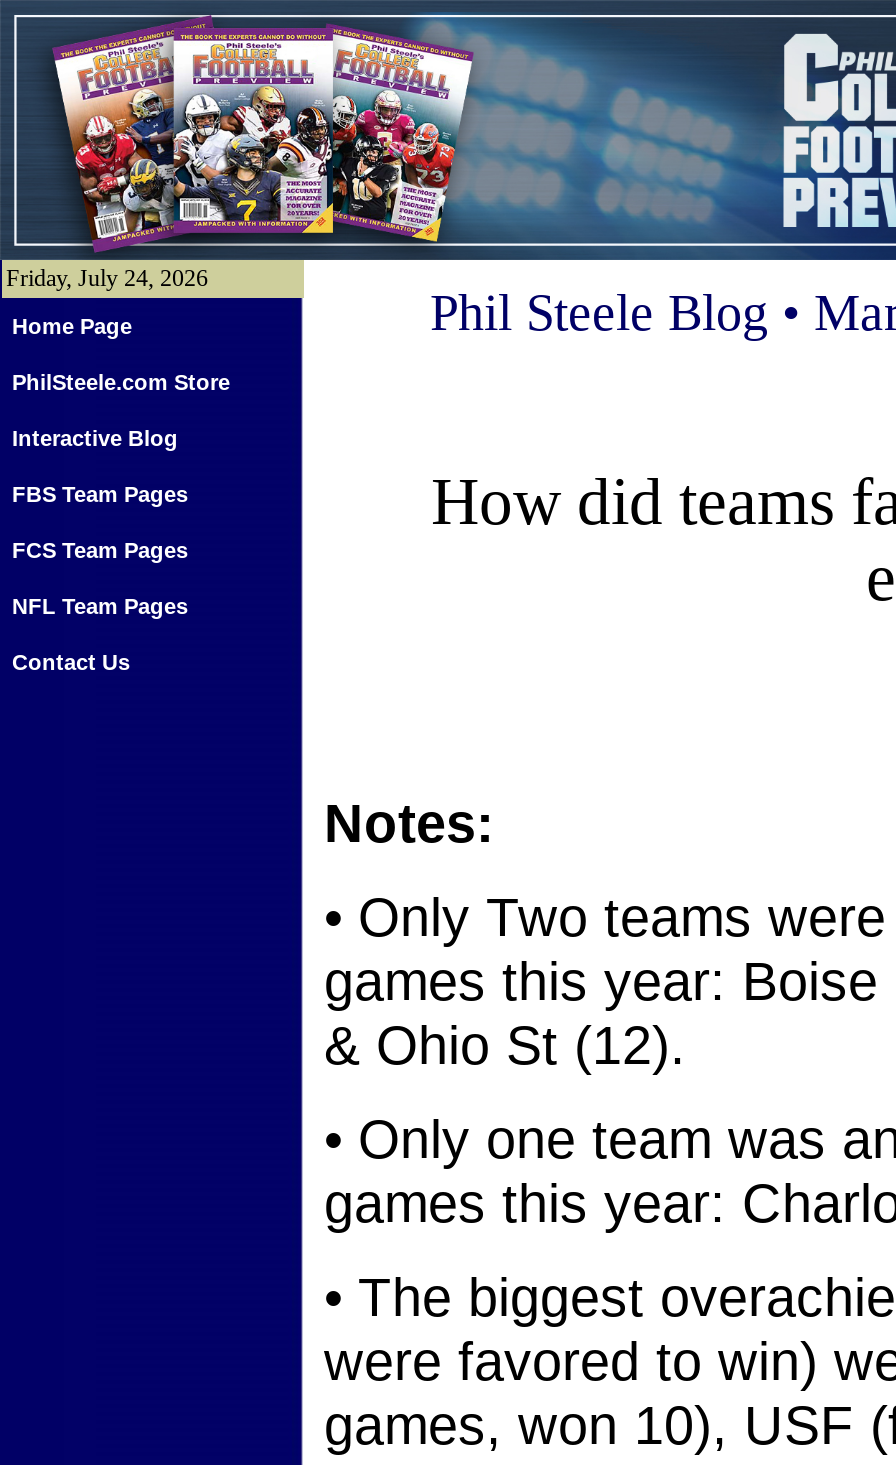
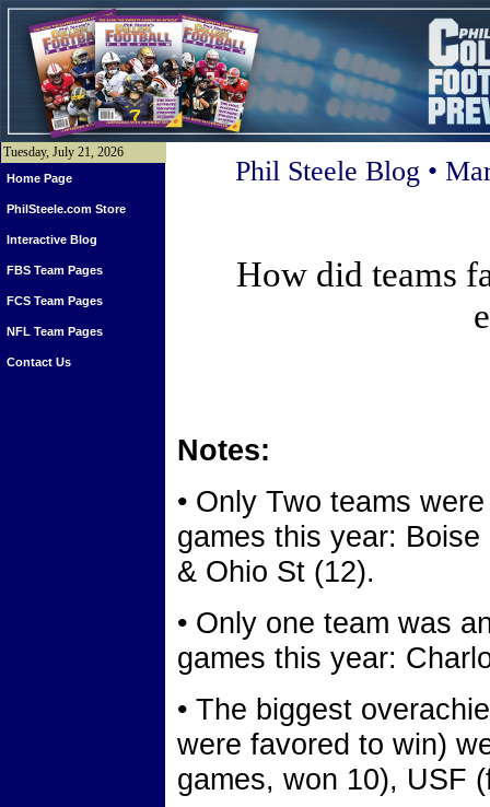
[6,264,208,292] Friday, July 24, 2026 -> [3,144,124,160] Tuesday, July 21, 2026

